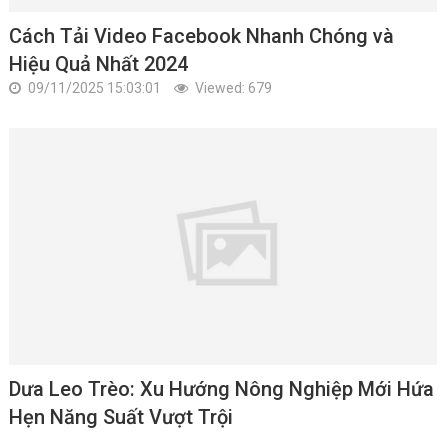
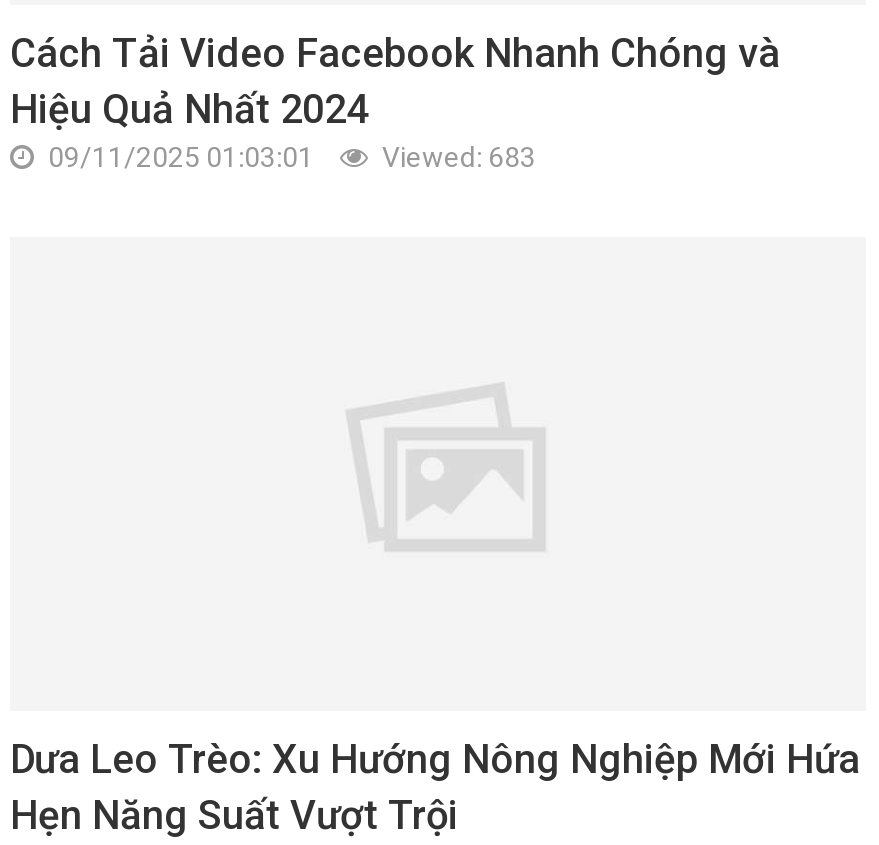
[25,80,161,96] 09/11/2025 15:03:01 -> [42,142,314,174] 09/11/2025 01:03:01
[192,80,272,96] Viewed: 679 -> [376,142,536,174] Viewed: 683

